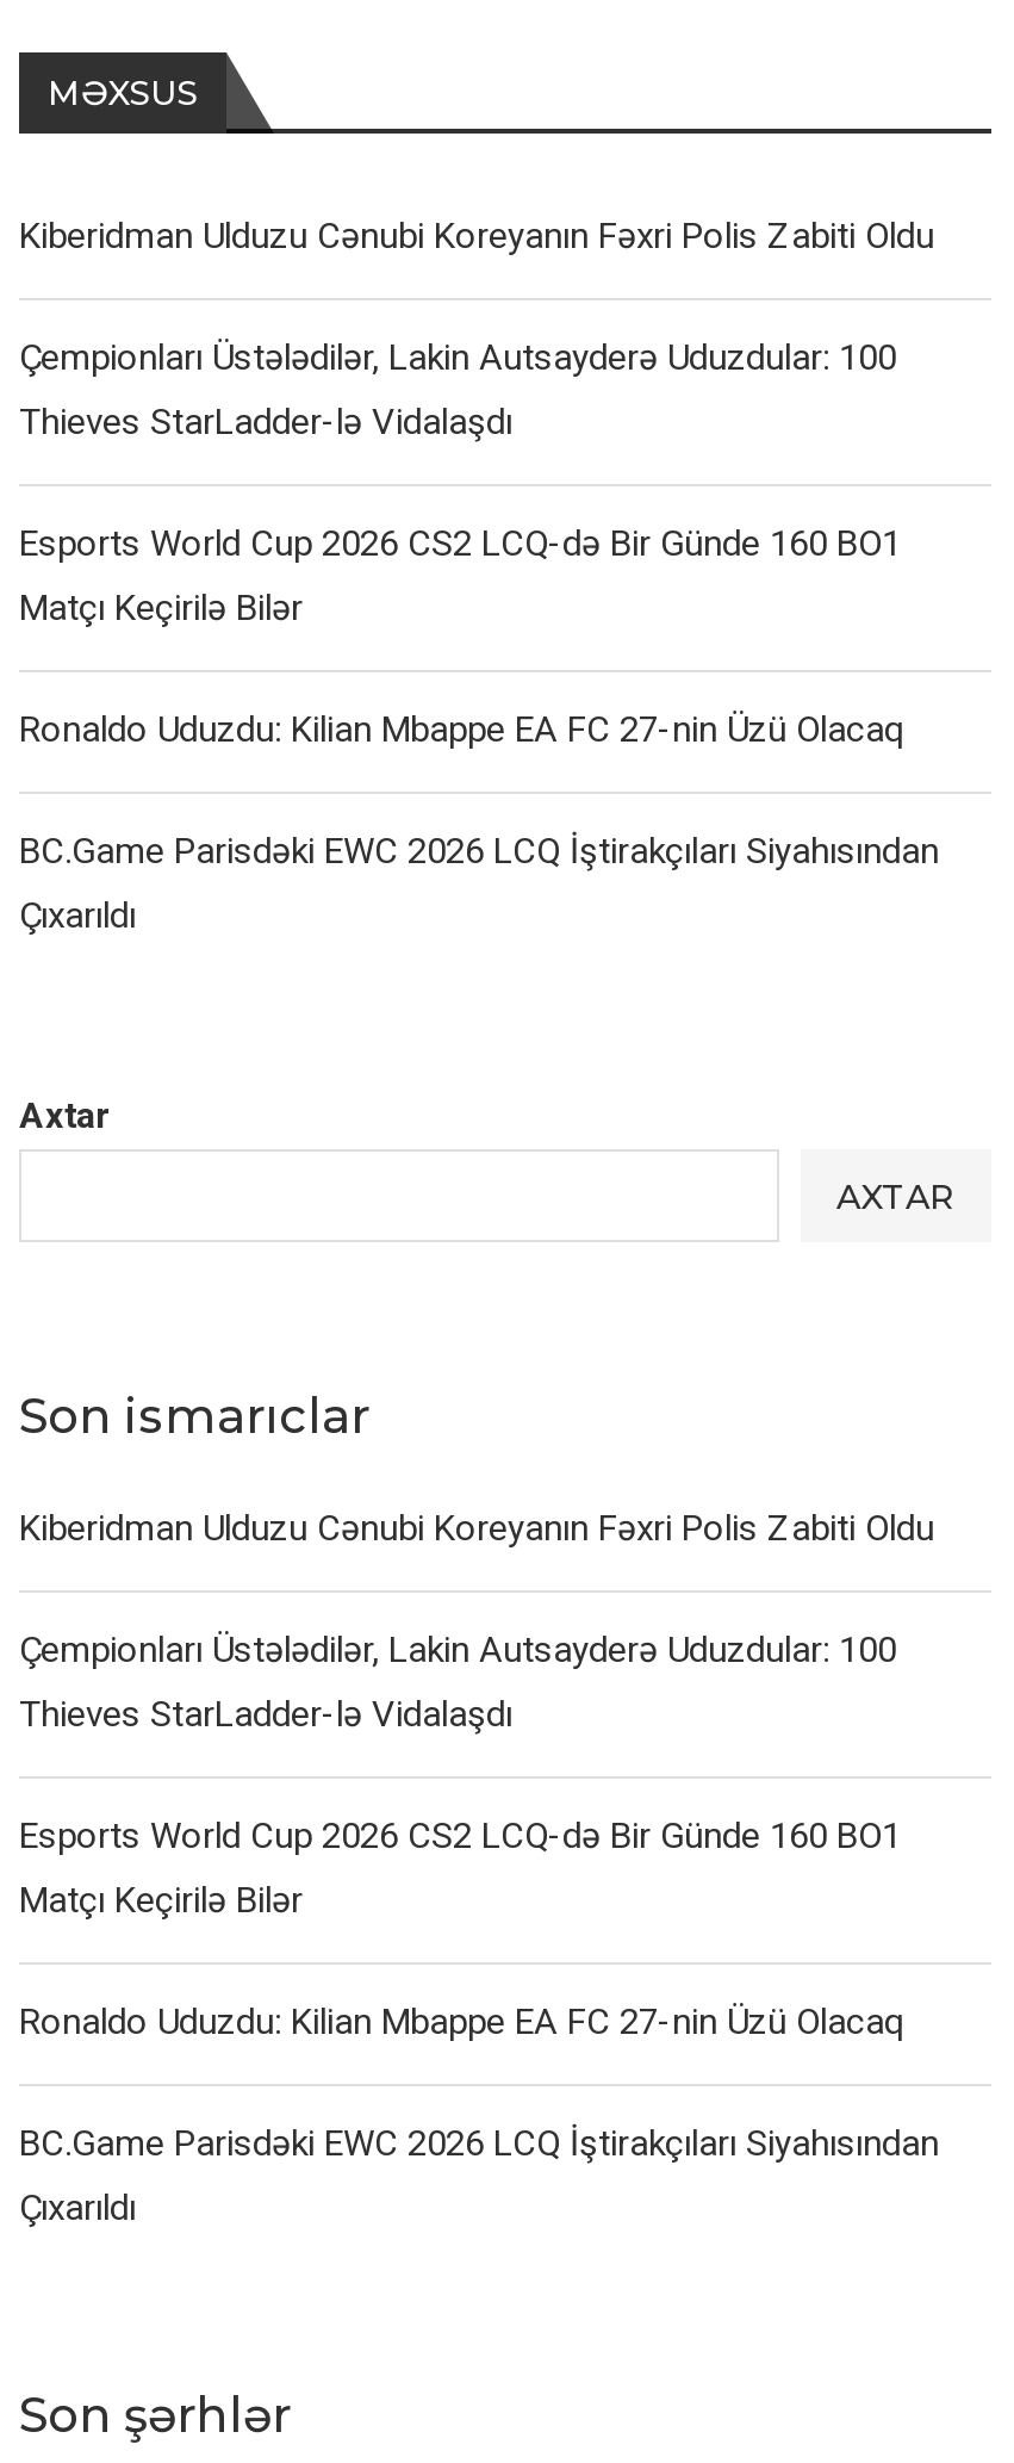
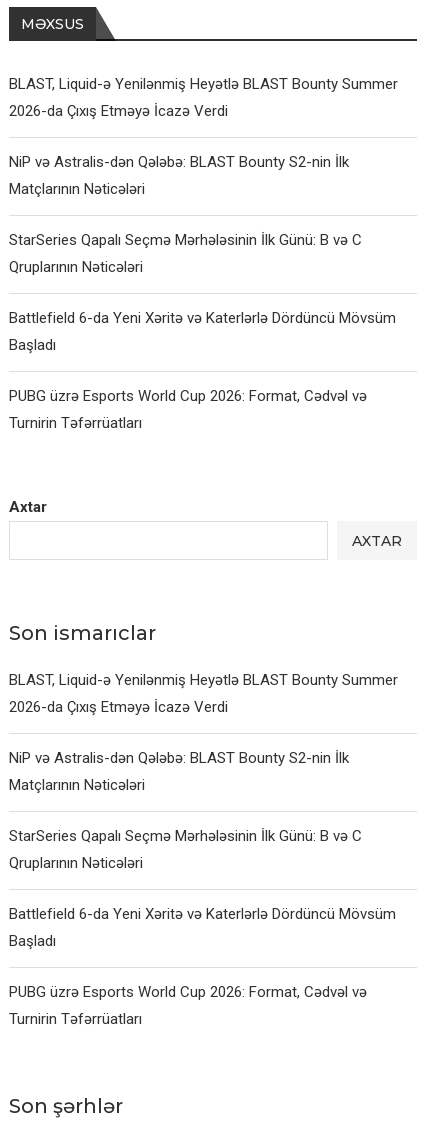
[19,216,939,938] Kiberidman Ulduzu Cənubi Koreyanın Fəxri Polis Zabiti Oldu | Çempionları Üstələdilər, Lakin Autsayderə Uduzdular: 100 | Thieves StarLadder-lə Vidalaşdı | Esports World Cup 2026 CS2 LCQ-də Bir Günde 160 BO1 | Matçı Keçirilə Bilər | Ronaldo Uduzdu: Kilian Mbappe EA FC 27-nin Üzü Olacaq | BC.Game Parisdəki EWC 2026 LCQ İştirakçıları Siyahısından | Çıxarıldı -> [9,75,398,432] BLAST, Liquid-ə Yenilənmiş Heyətlə BLAST Bounty Summer | 2026-da Çıxış Etməyə İcazə Verdi | NiP və Astralis-dən Qələbə: BLAST Bounty S2-nin İlk | Matçlarının Nəticələri | StarSeries Qapalı Seçmə Mərhələsinin İlk Günü: B və C | Qruplarının Nəticələri | Battlefield 6-da Yeni Xəritə və Katerlərlə Dördüncü Mövsüm | Başladı | PUBG üzrə Esports World Cup 2026: Format, Cədvəl və | Turnirin Təfərrüatları
[19,1508,939,2231] Kiberidman Ulduzu Cənubi Koreyanın Fəxri Polis Zabiti Oldu | Çempionları Üstələdilər, Lakin Autsayderə Uduzdular: 100 | Thieves StarLadder-lə Vidalaşdı | Esports World Cup 2026 CS2 LCQ-də Bir Günde 160 BO1 | Matçı Keçirilə Bilər | Ronaldo Uduzdu: Kilian Mbappe EA FC 27-nin Üzü Olacaq | BC.Game Parisdəki EWC 2026 LCQ İştirakçıları Siyahısından | Çıxarıldı -> [9,671,398,1028] BLAST, Liquid-ə Yenilənmiş Heyətlə BLAST Bounty Summer | 2026-da Çıxış Etməyə İcazə Verdi | NiP və Astralis-dən Qələbə: BLAST Bounty S2-nin İlk | Matçlarının Nəticələri | StarSeries Qapalı Seçmə Mərhələsinin İlk Günü: B və C | Qruplarının Nəticələri | Battlefield 6-da Yeni Xəritə və Katerlərlə Dördüncü Mövsüm | Başladı | PUBG üzrə Esports World Cup 2026: Format, Cədvəl və | Turnirin Təfərrüatları

